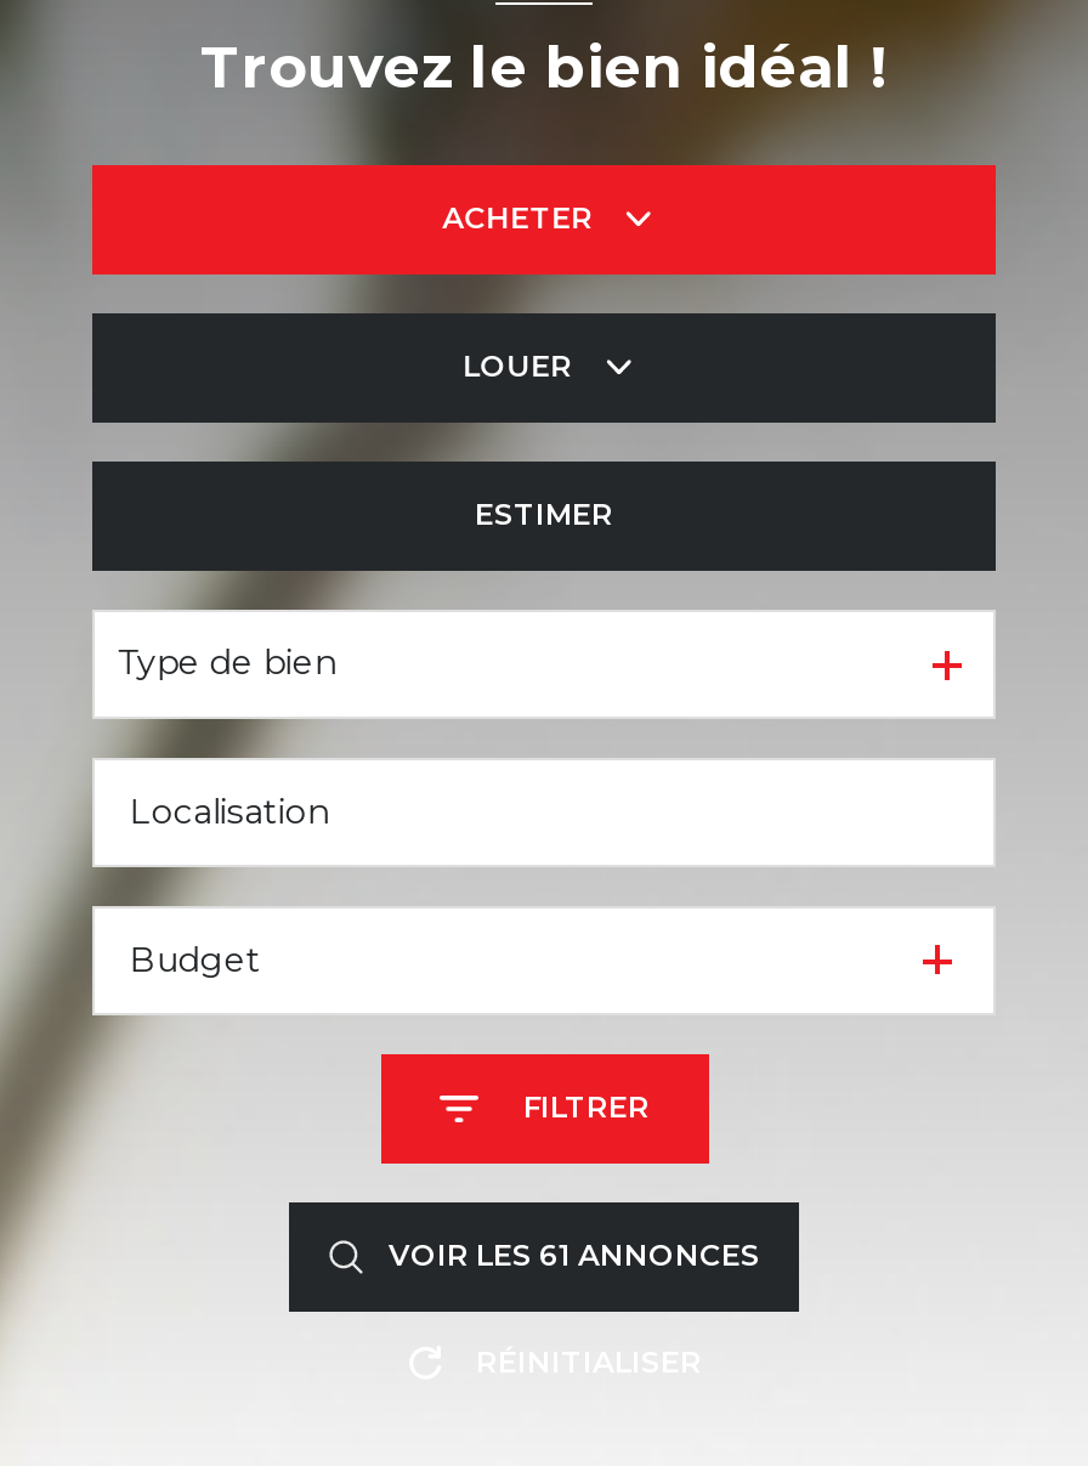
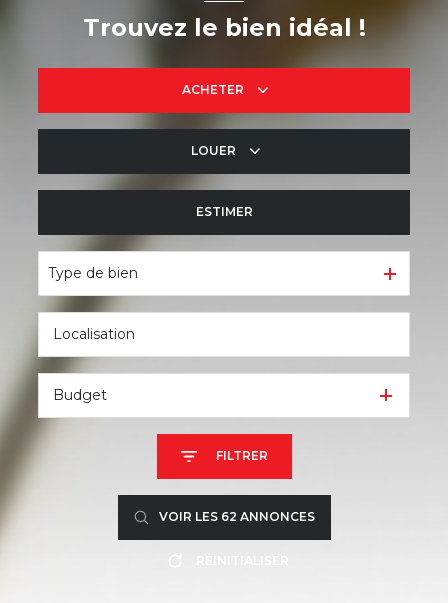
[389,1238,760,1274] VOIR LES 61 ANNONCES -> [158,509,314,524] VOIR LES 62 ANNONCES

